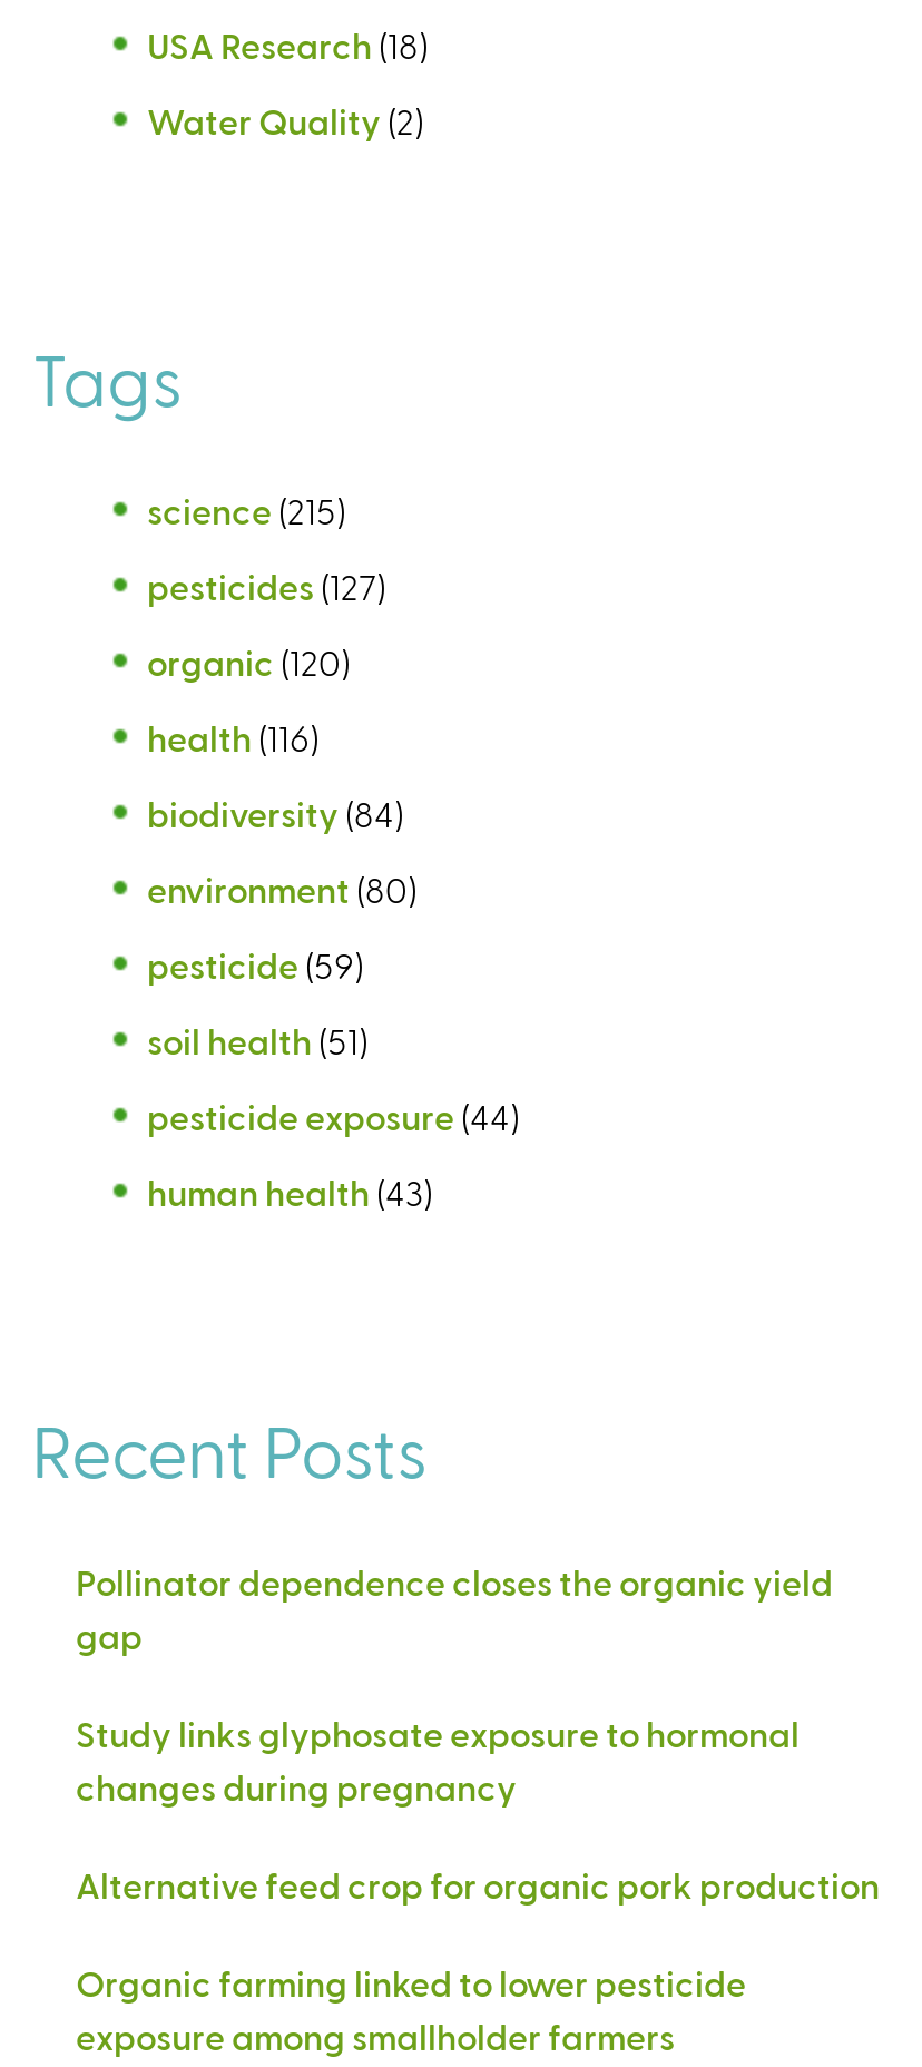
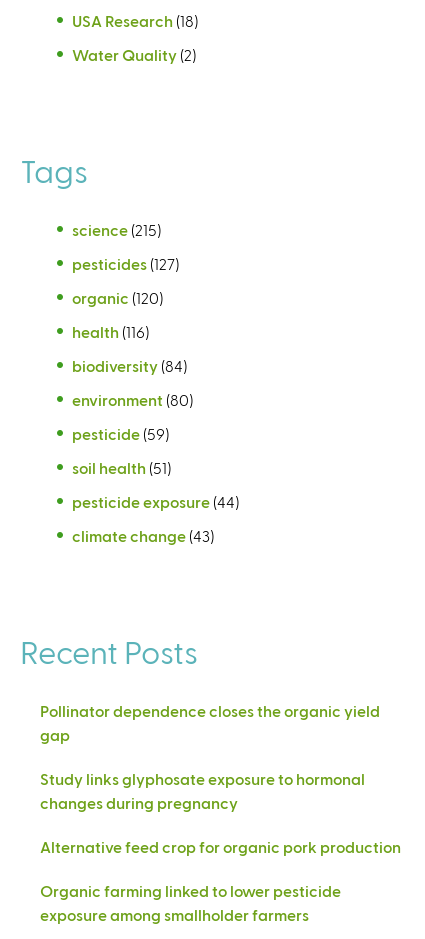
[147,1170,432,1212] human health (43) -> [72,526,214,545] climate change (43)

